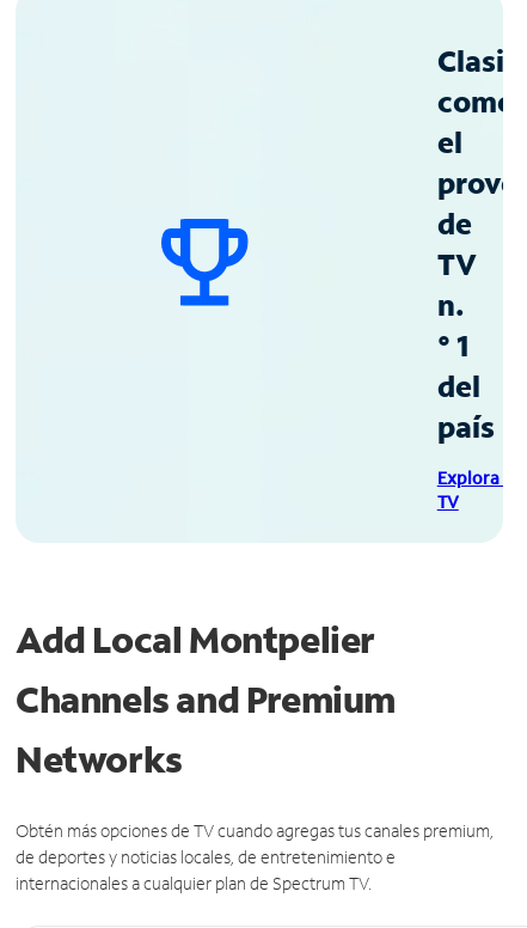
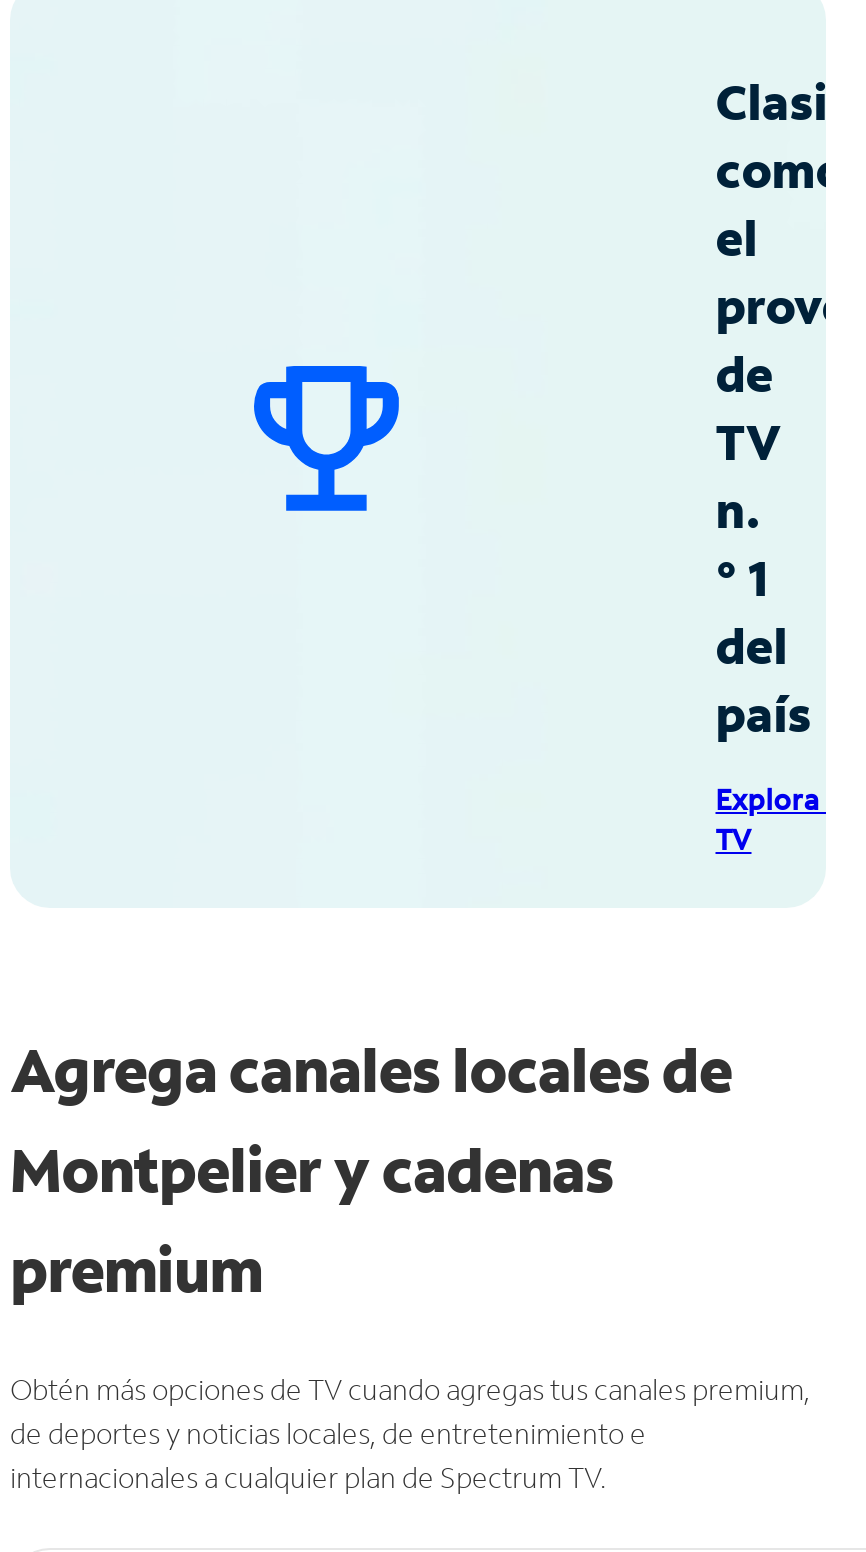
[16,616,396,782] Add Local Montpelier | Channels and Premium | Networks -> [10,1030,732,1308] Agrega canales locales de | Montpelier y cadenas | premium

